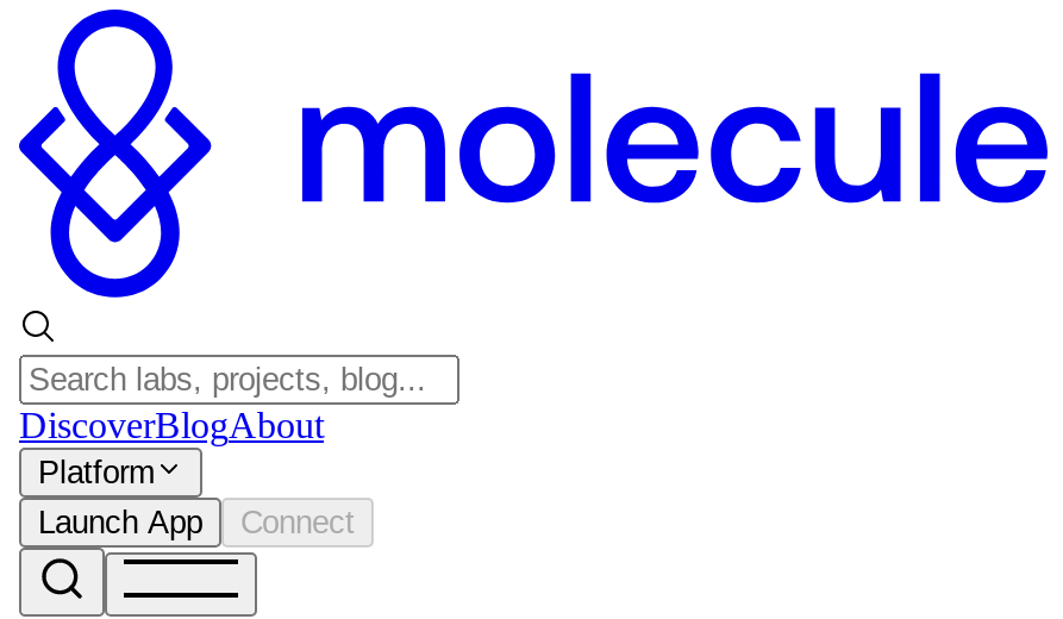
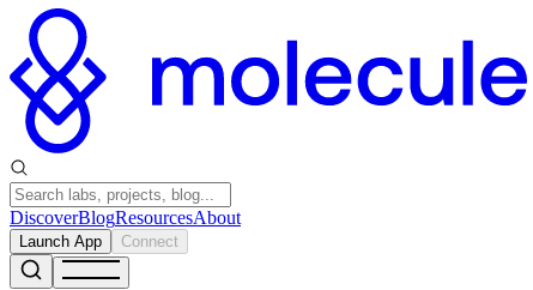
[19,405,324,490] DiscoverBlogAbout | Platform -> [10,207,241,228] DiscoverBlogResourcesAbout

